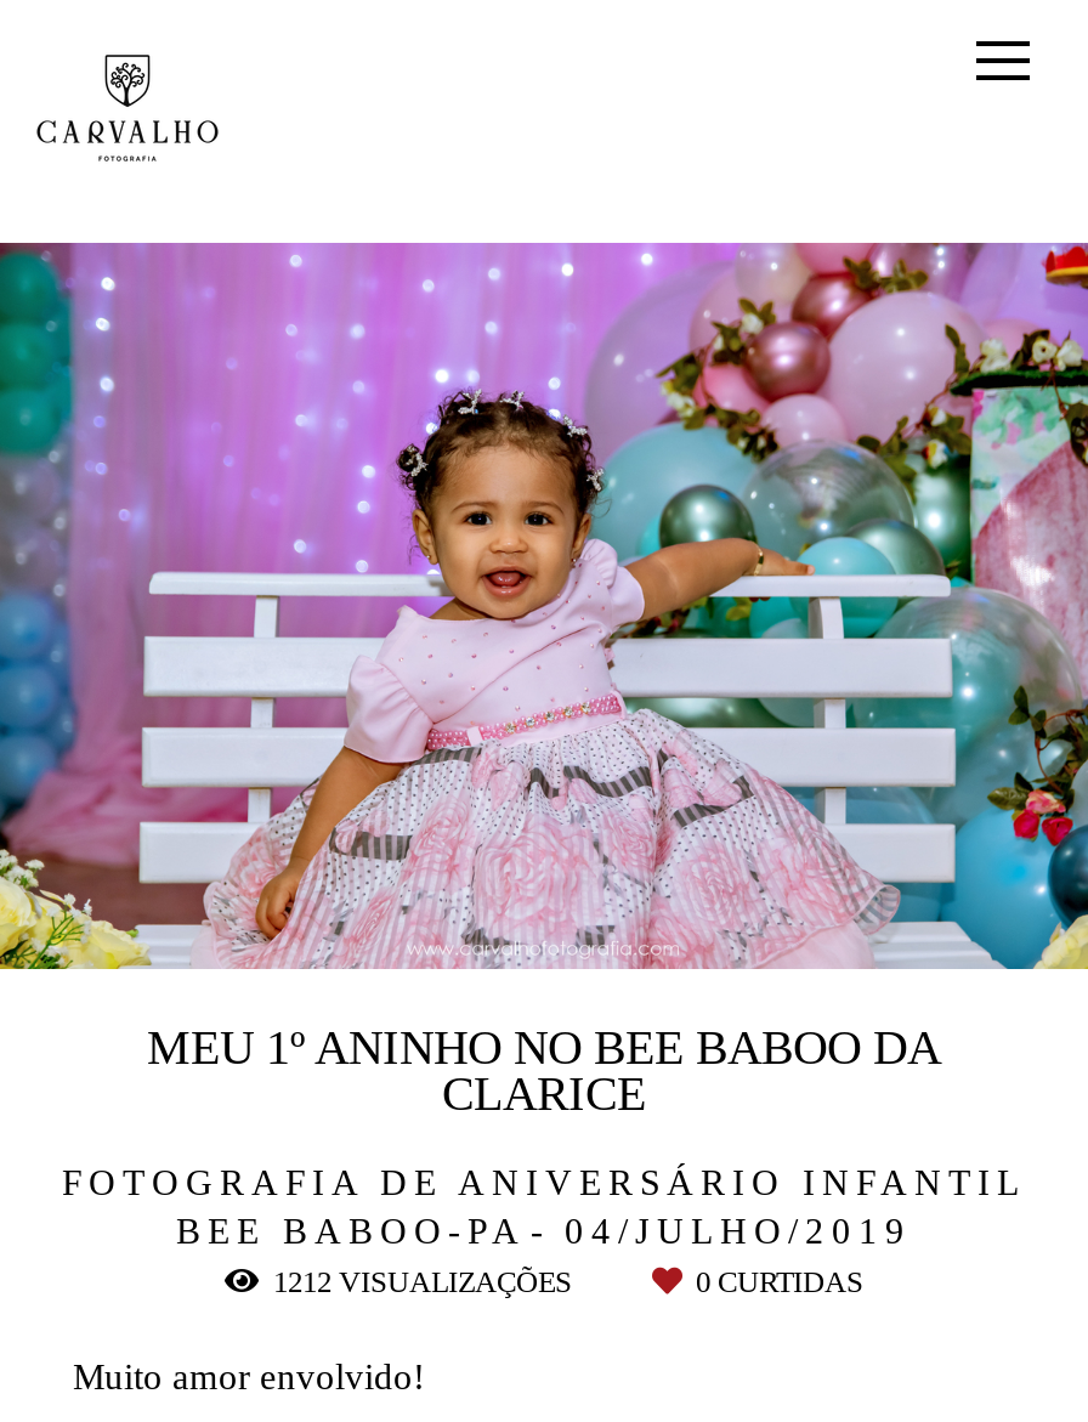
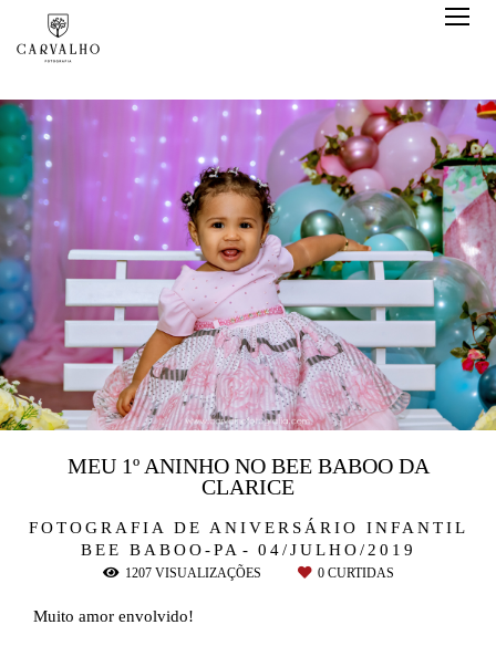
[273,1265,579,1299] 1212 VISUALIZAÇÕES -> [125,565,264,580] 1207 VISUALIZAÇÕES

